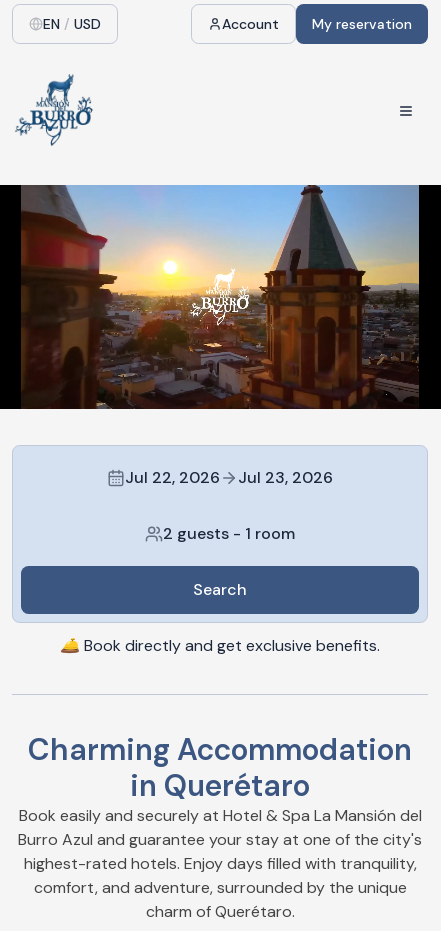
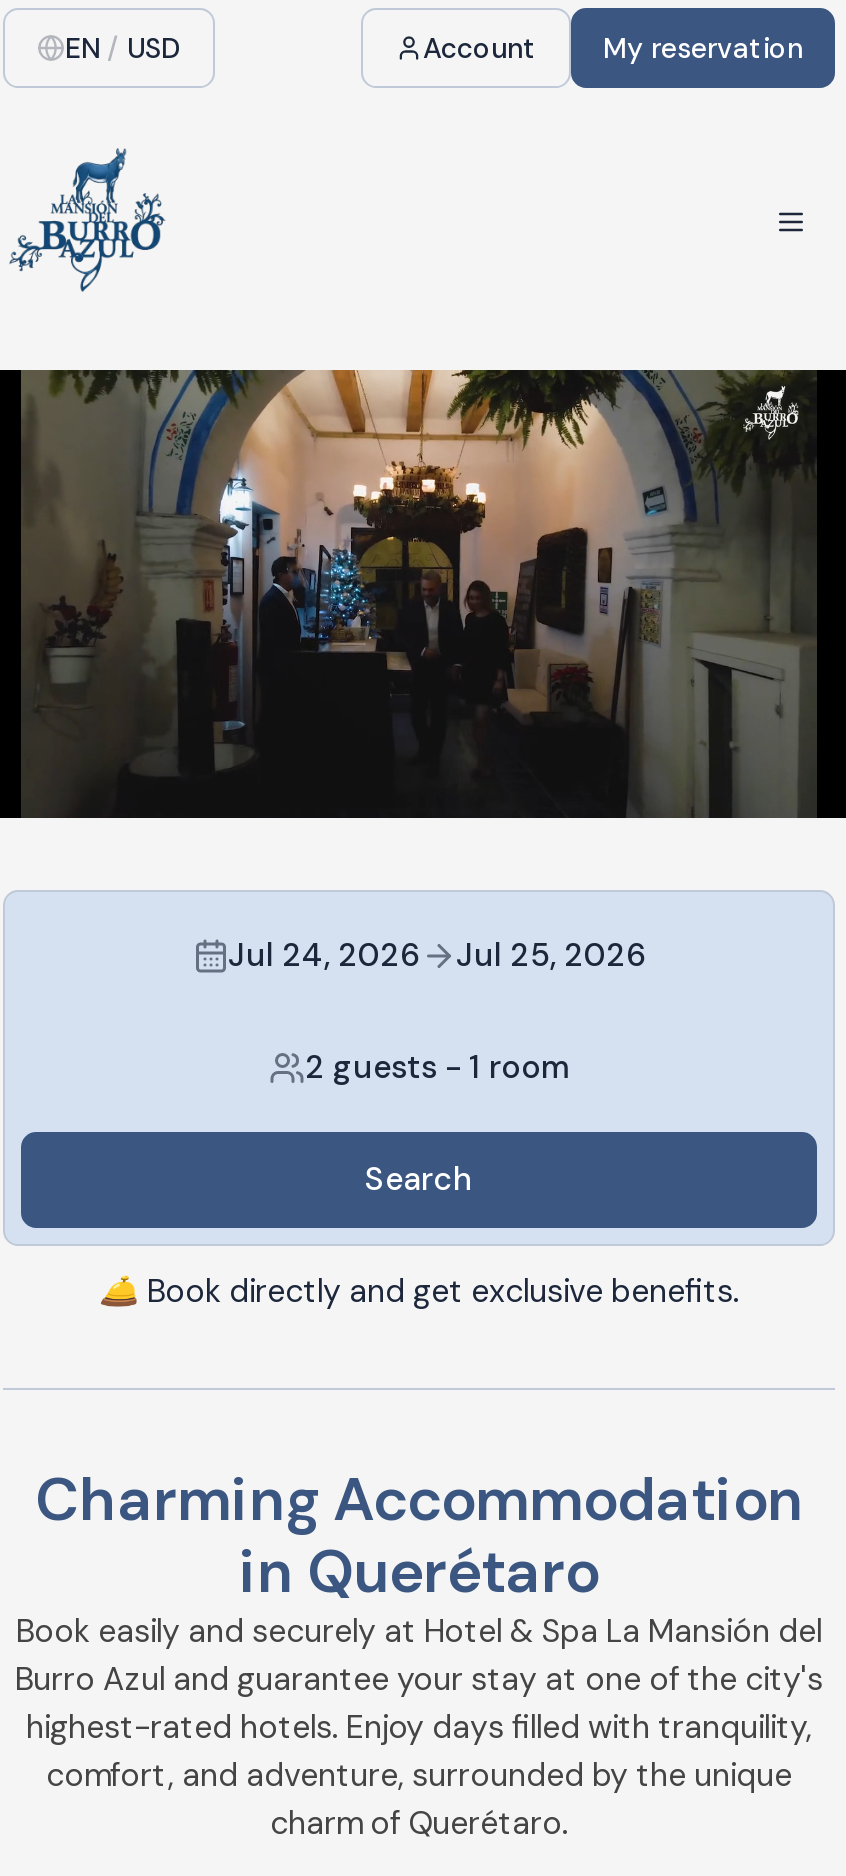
[22,184,420,409] [image] -> [21,368,817,818] [image]
[125,467,220,488] Jul 22, 2026 -> [228,934,420,976] Jul 24, 2026
[238,467,333,488] Jul 23, 2026 -> [456,934,646,976] Jul 25, 2026

